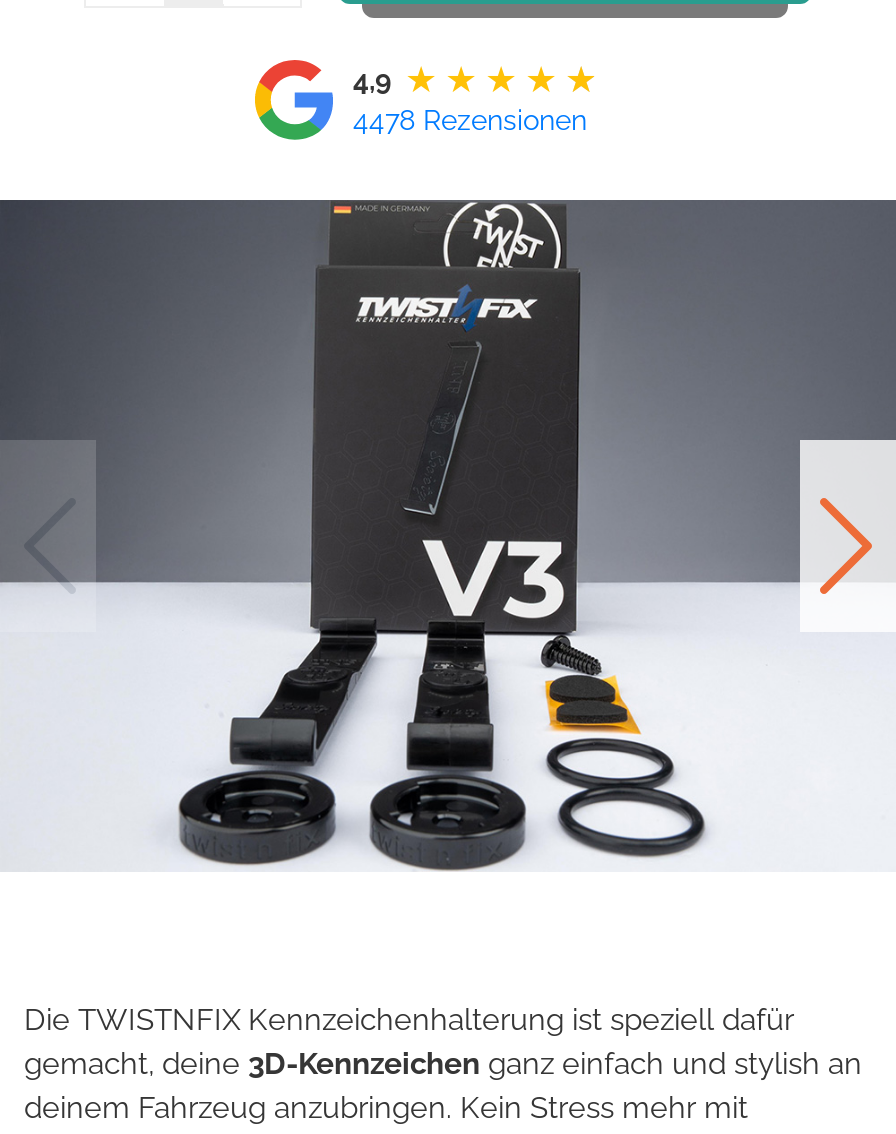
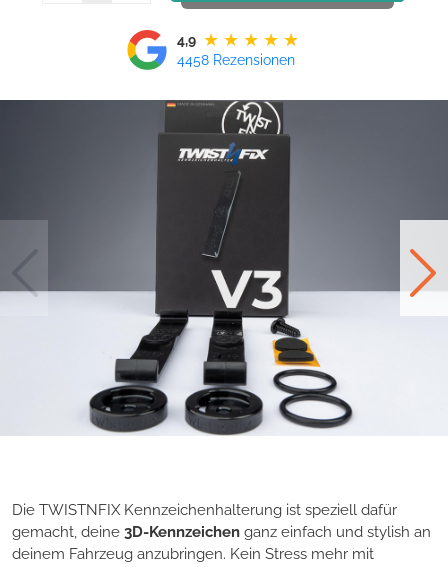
[353,105,587,137] 4478 Rezensionen -> [176,52,294,68] 4458 Rezensionen

